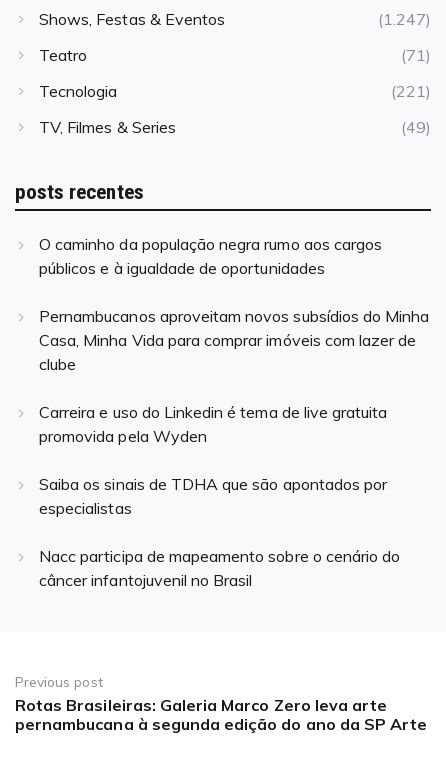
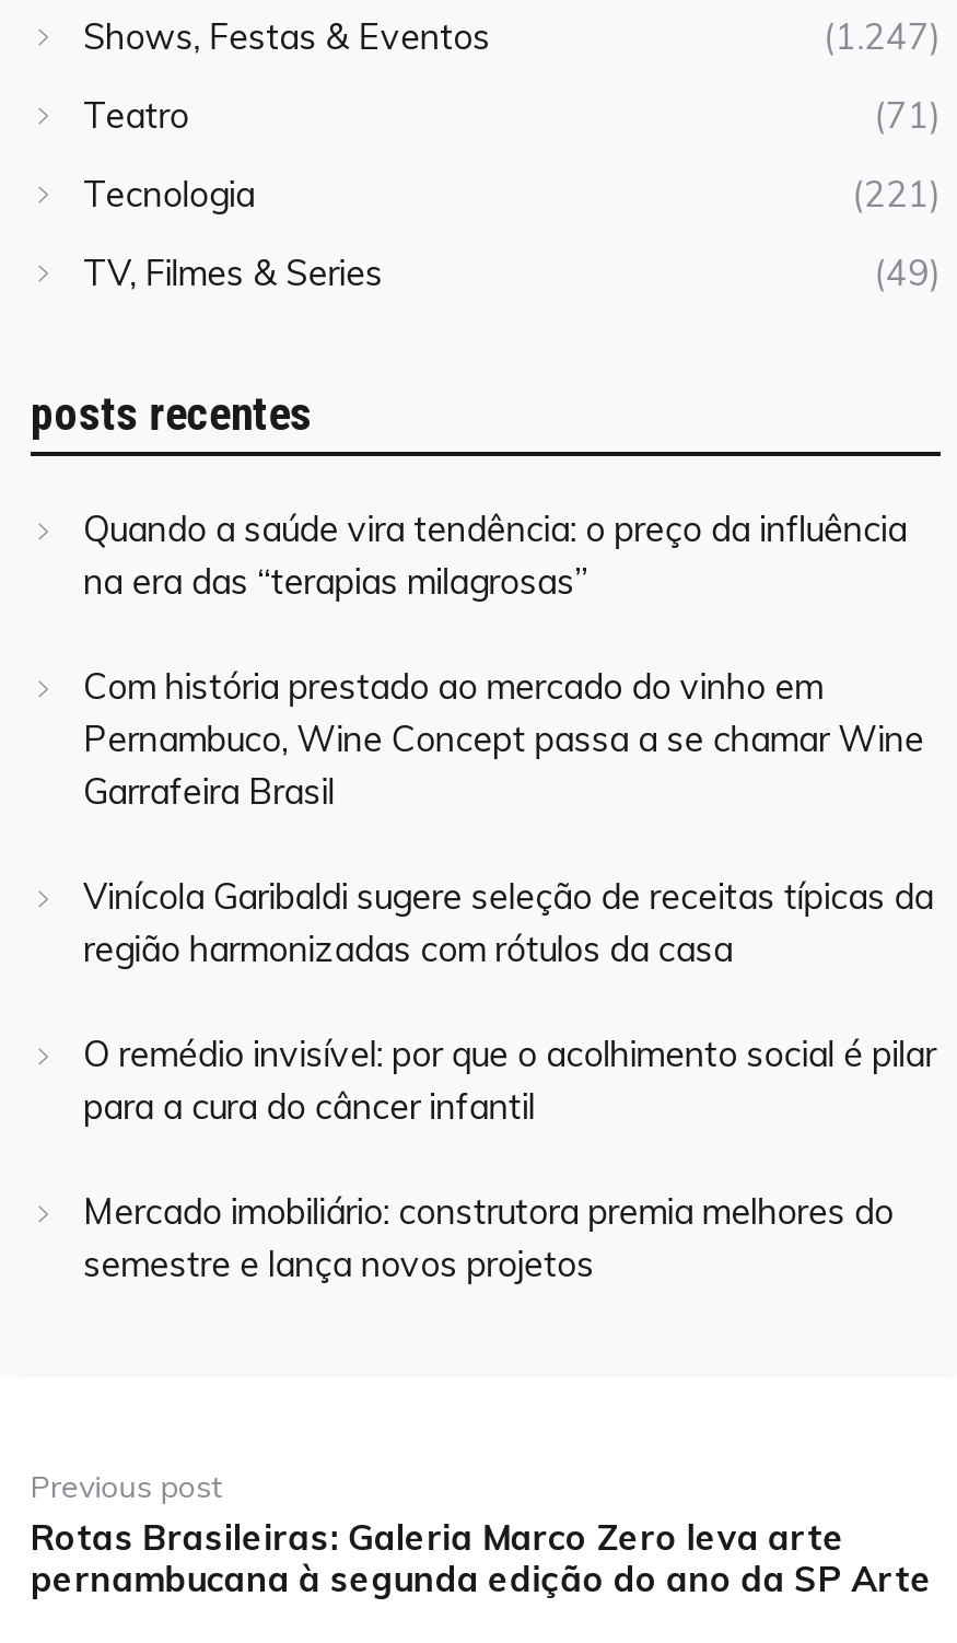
[39,234,382,278] O caminho da população negra rumo aos cargos | públicos e à igualdade de oportunidades -> [83,507,907,603] Quando a saúde vira tendência: o preço da influência | na era das “terapias milagrosas”
[39,306,429,374] Pernambucanos aproveitam novos subsídios do Minha | Casa, Minha Vida para comprar imóveis com lazer de | clube -> [83,664,924,813] Com história prestado ao mercado do vinho em | Pernambuco, Wine Concept passa a se chamar Wine | Garrafeira Brasil
[39,402,387,446] Carreira e uso do Linkedin é tema de live gratuita | promovida pela Wyden -> [83,874,933,971] Vinícola Garibaldi sugere seleção de receitas típicas da | região harmonizadas com rótulos da casa
[39,474,387,518] Saiba os sinais de TDHA que são apontados por | especialistas -> [83,1032,936,1128] O remédio invisível: por que o acolhimento social é pilar | para a cura do câncer infantil
[39,546,400,590] Nacc participa de mapeamento sobre o cenário do | câncer infantojuvenil no Brasil -> [83,1189,894,1286] Mercado imobiliário: construtora premia melhores do | semestre e lança novos projetos

